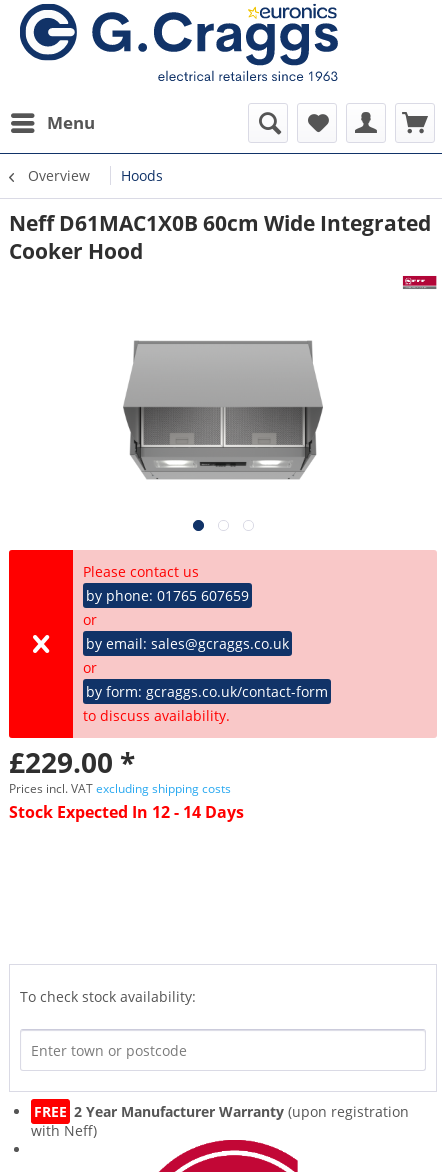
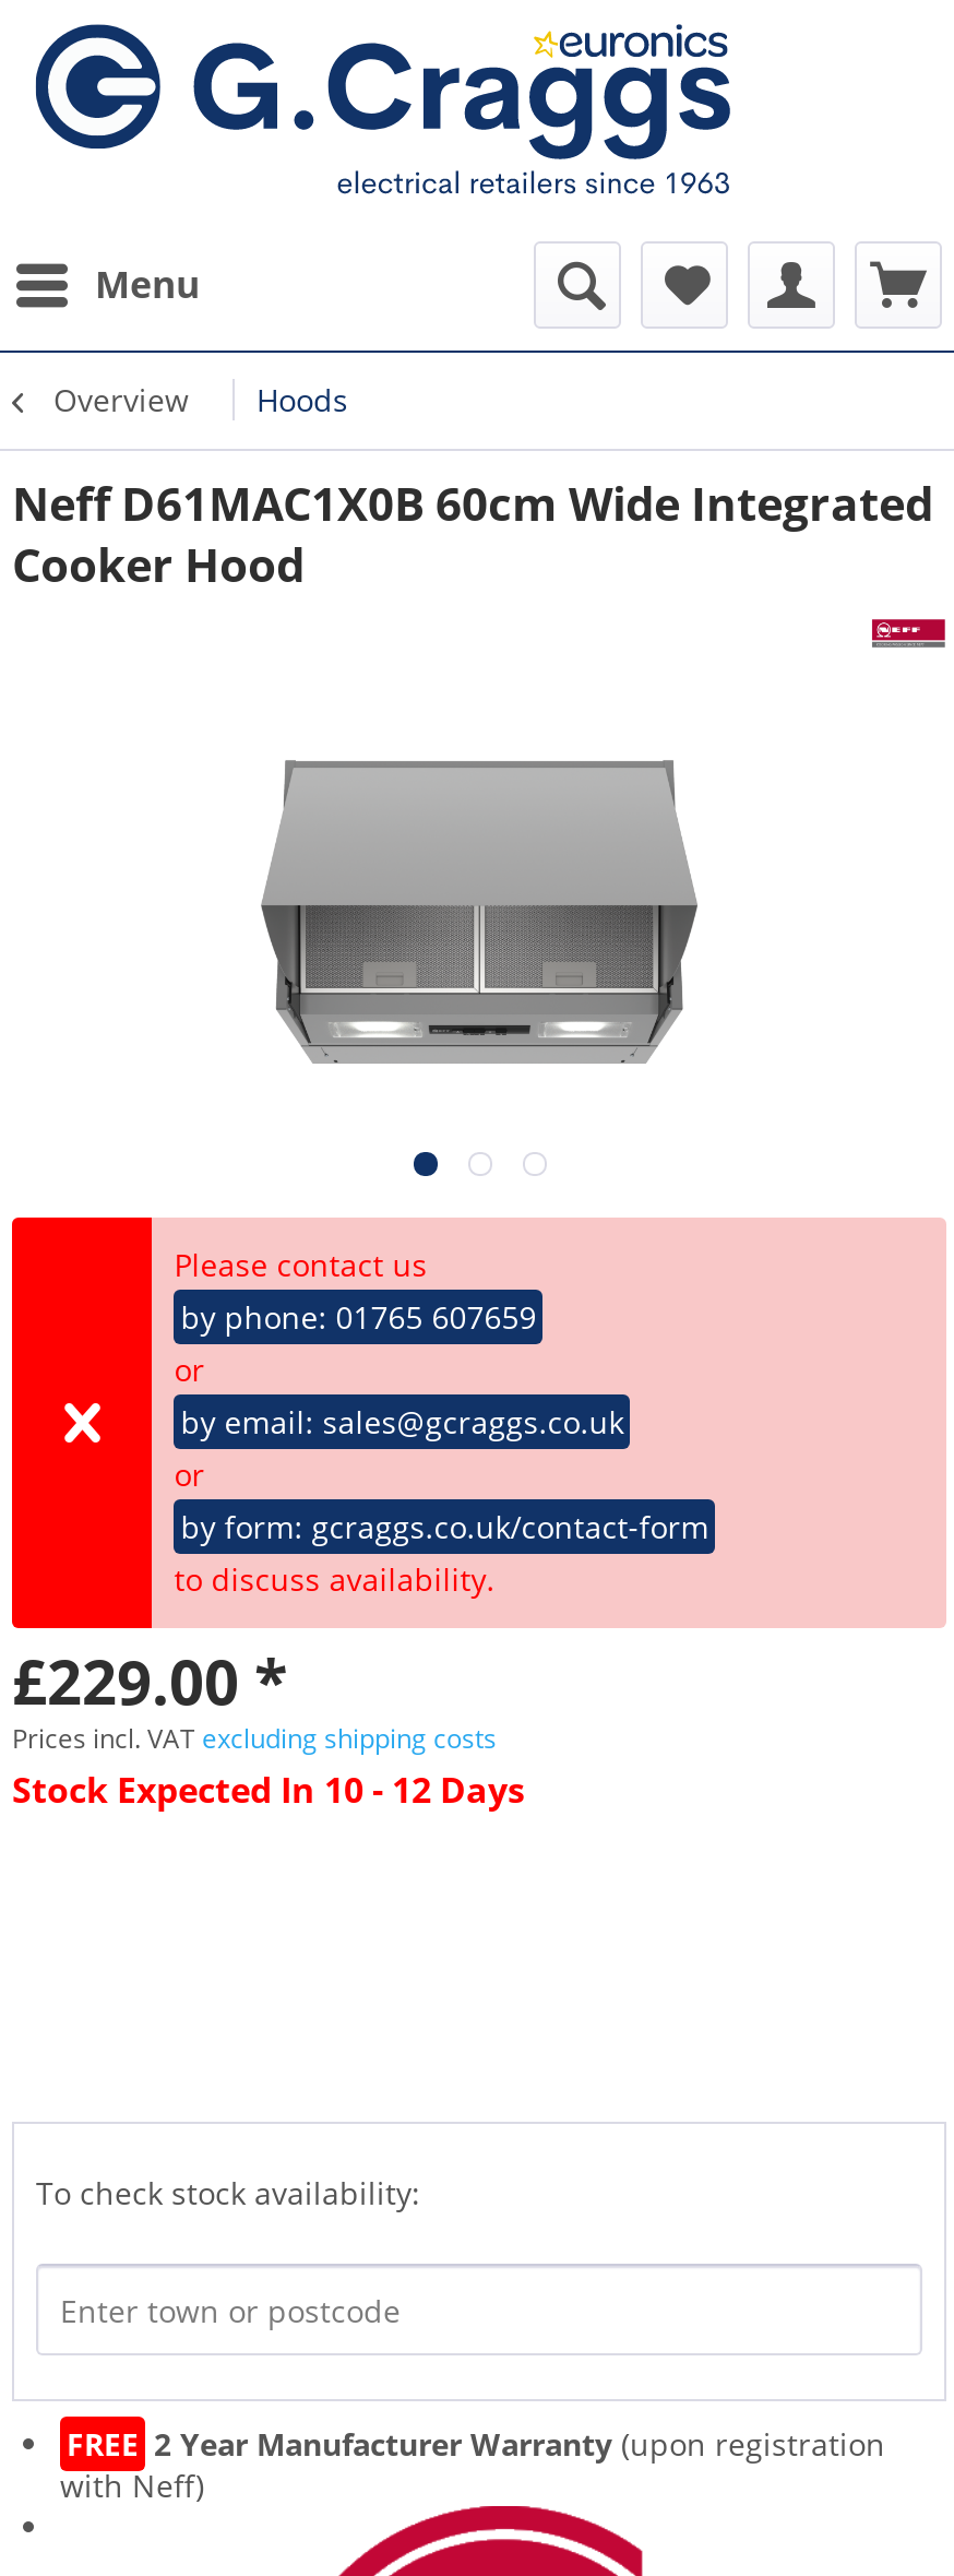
[9,801,244,823] Stock Expected In 12 - 14 Days -> [12,1766,525,1814] Stock Expected In 10 - 12 Days

